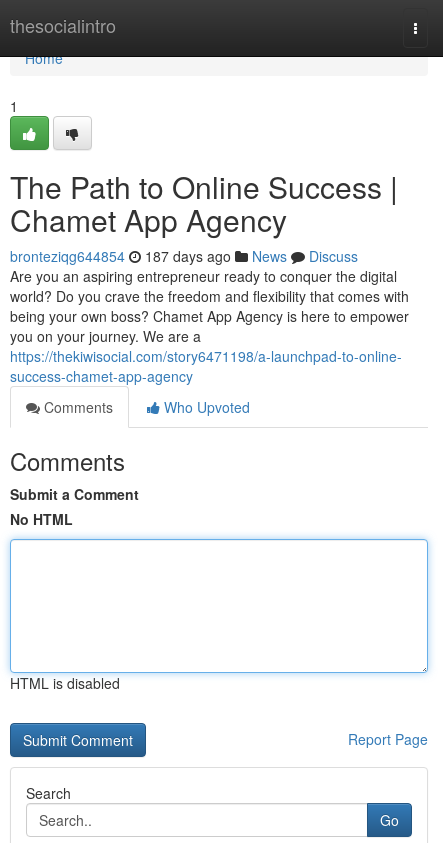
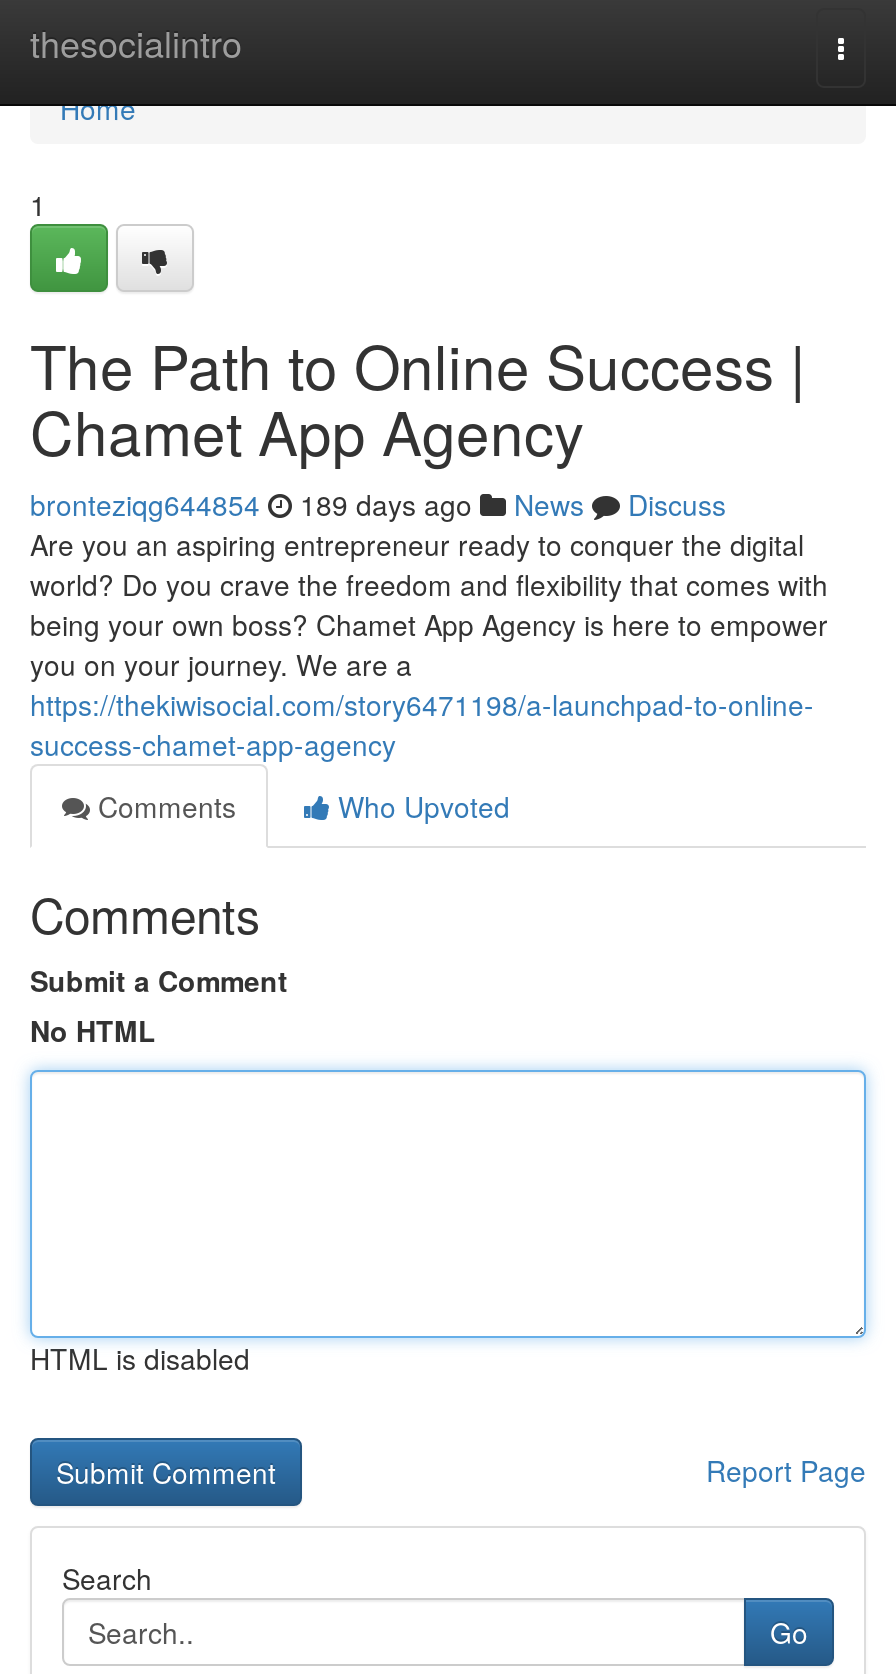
[10,246,358,266] bronteziqg644854 187 days ago News Discuss -> [30,484,726,524] bronteziqg644854 189 days ago News Discuss

